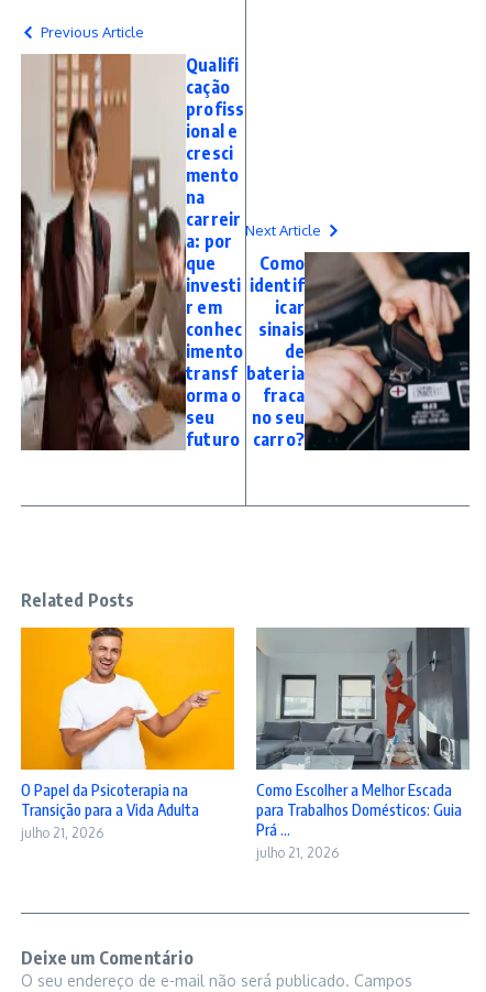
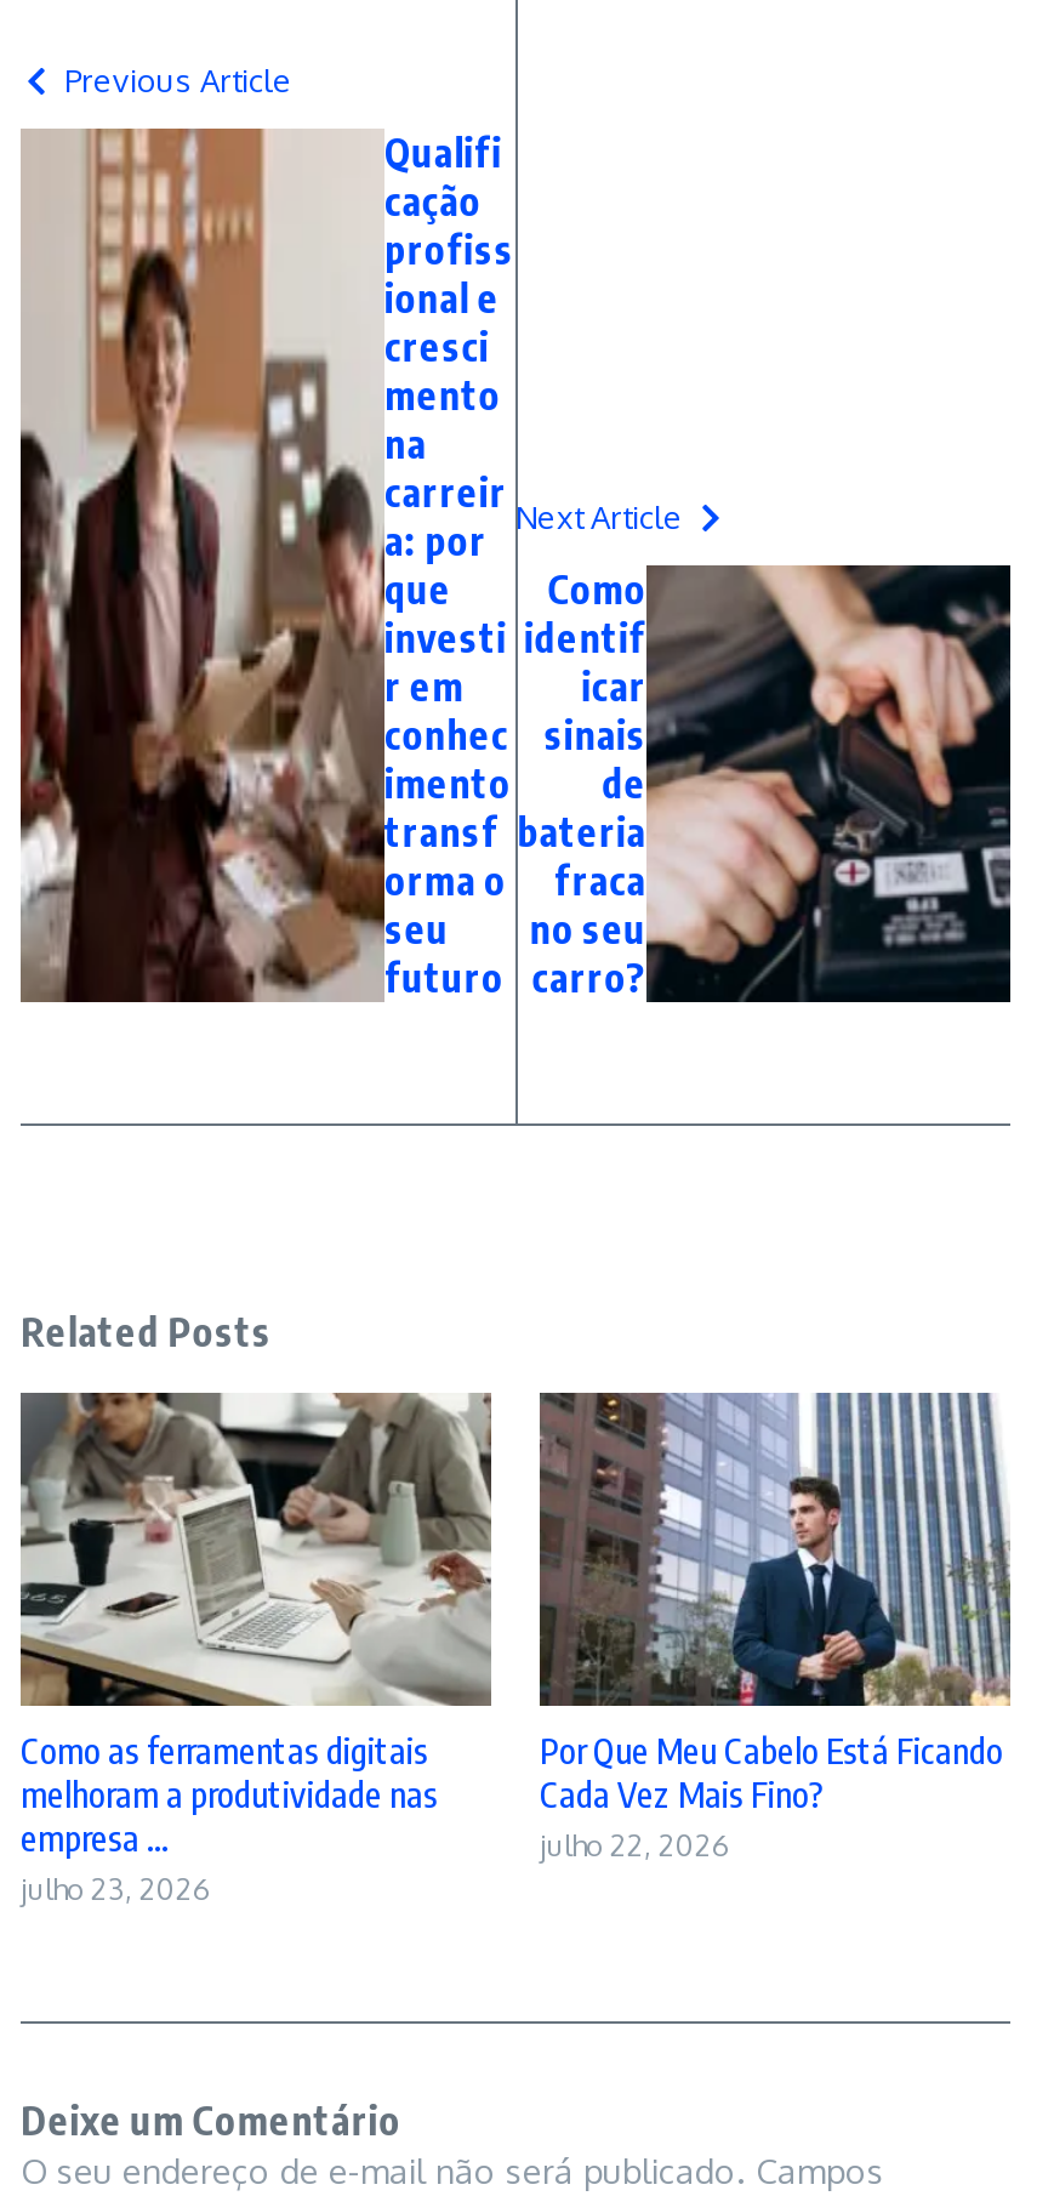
[20,626,235,841] [image] | O Papel da Psicoterapia na | Transição para a Vida Adulta | julho 21, 2026 -> [18,1390,494,1907] [image] | Como as ferramentas digitais | melhoram a produtividade nas | empresa ... | julho 23, 2026
[255,626,471,861] [image] | Como Escolher a Melhor Escada | para Trabalhos Domésticos: Guia | Prá ... | julho 21, 2026 -> [537,1393,1010,1863] [image] | Por Que Meu Cabelo Está Ficando | Cada Vez Mais Fino? | julho 22, 2026

